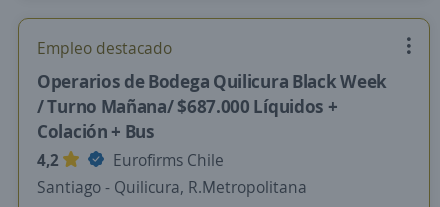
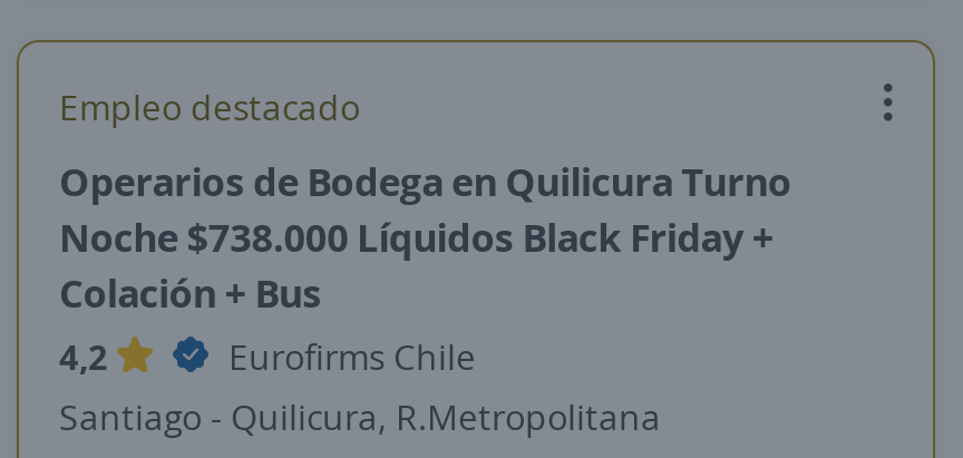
[37,69,387,118] Operarios de Bodega Quilicura Black Week | / Turno Mañana/ $687.000 Líquidos + -> [59,154,792,263] Operarios de Bodega en Quilicura Turno | Noche $738.000 Líquidos Black Friday +

